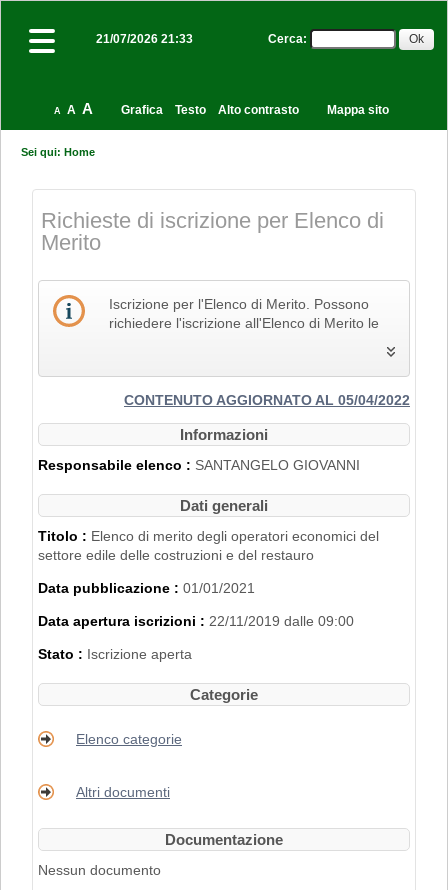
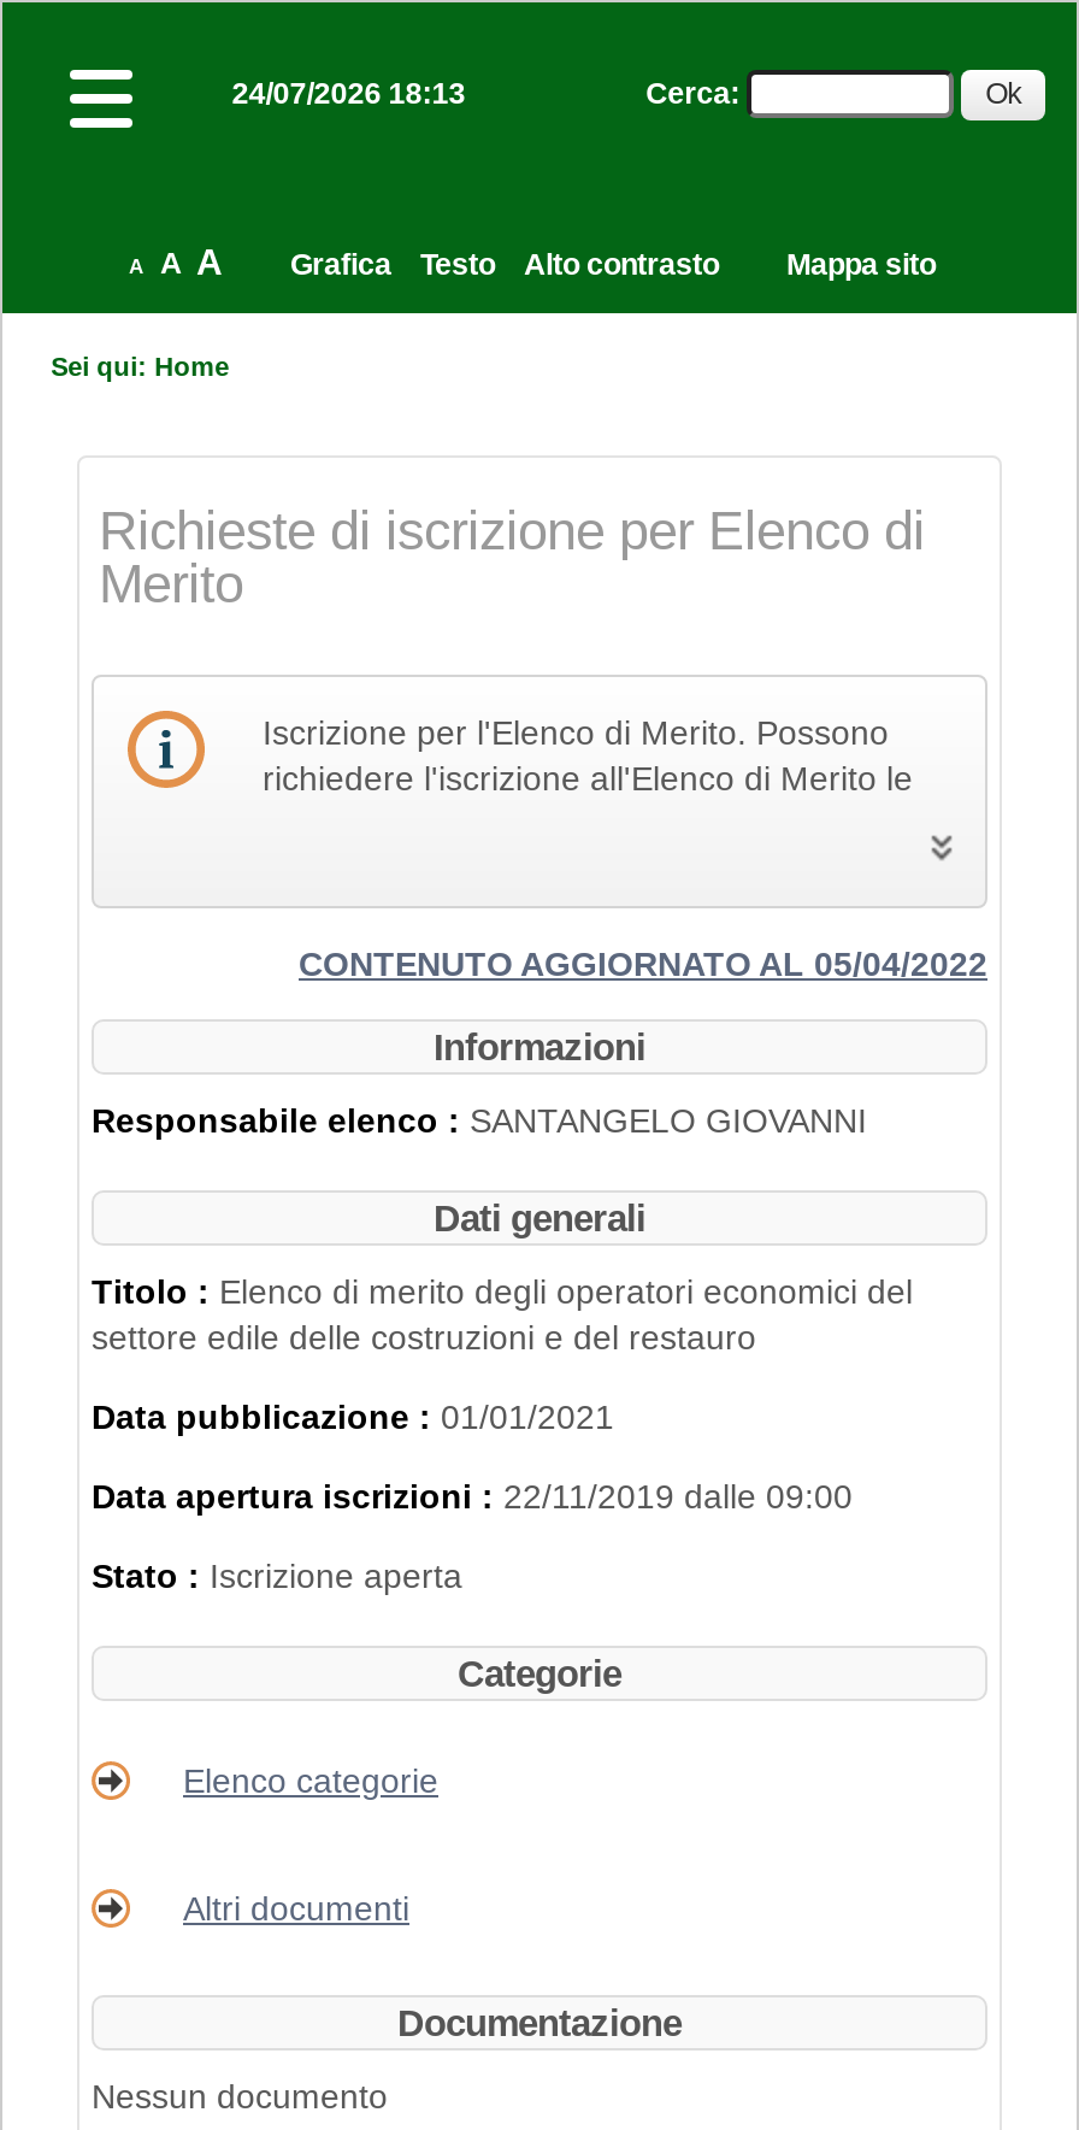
[96,32,193,46] 21/07/2026 21:33 -> [232,78,466,111] 24/07/2026 18:13

